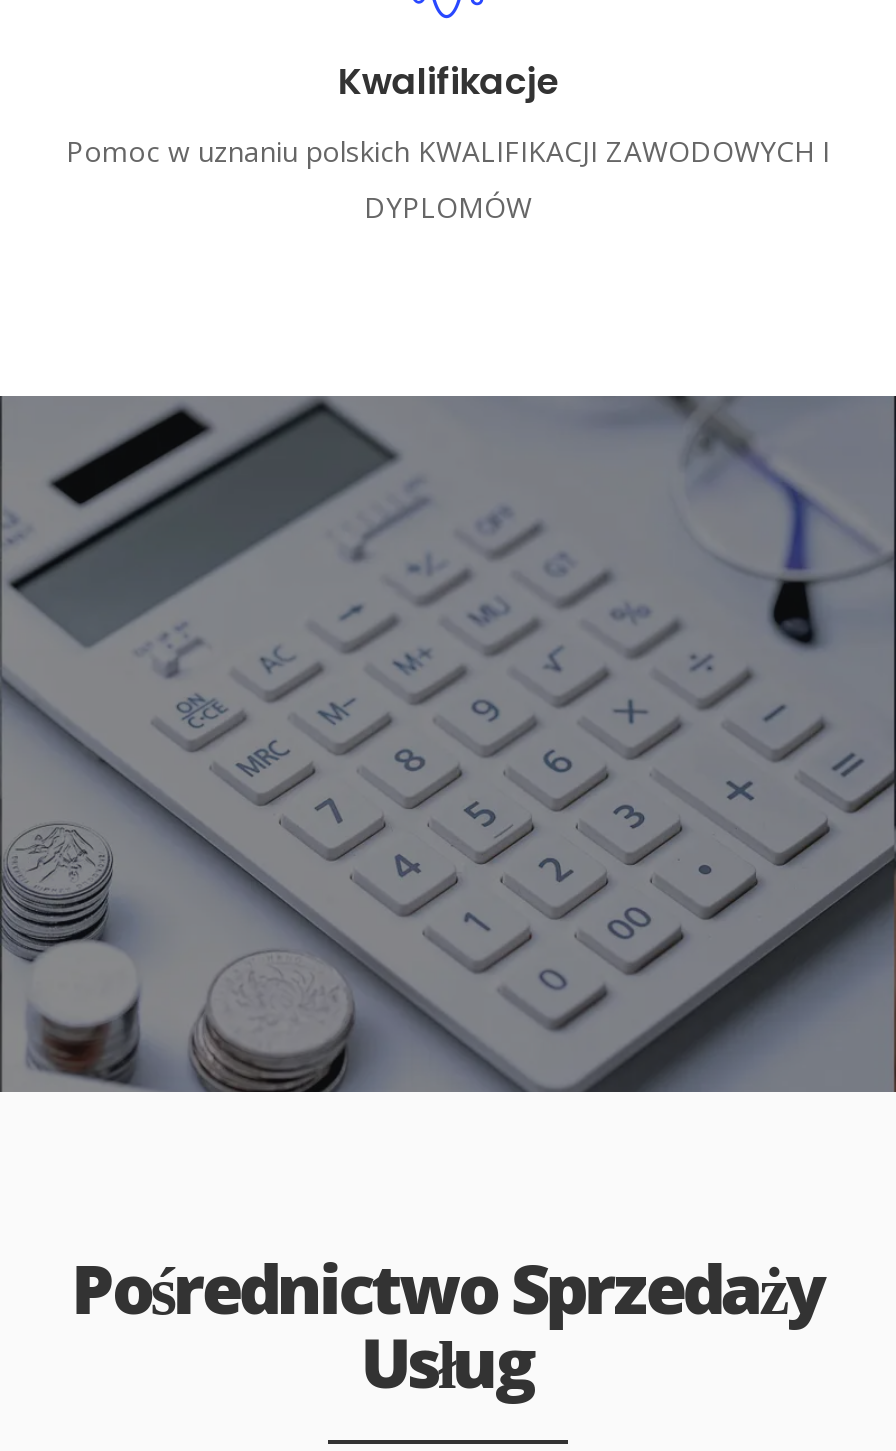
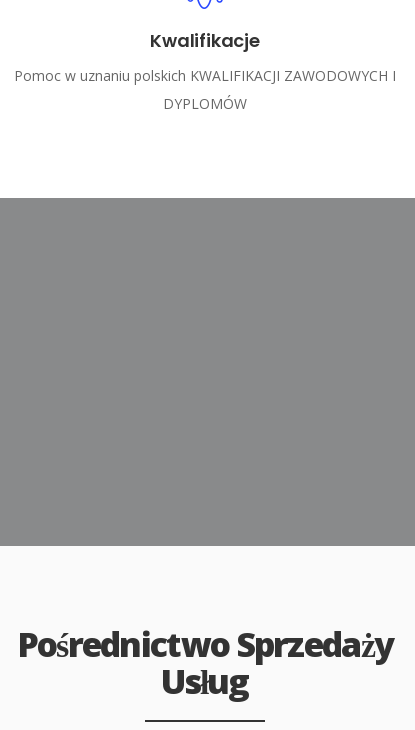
[6,396,890,1092] [image] -> none

